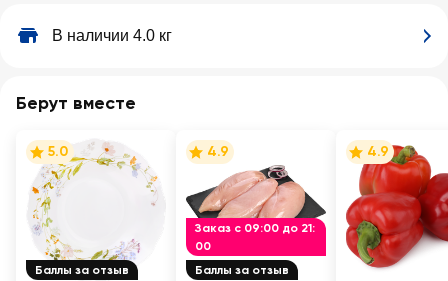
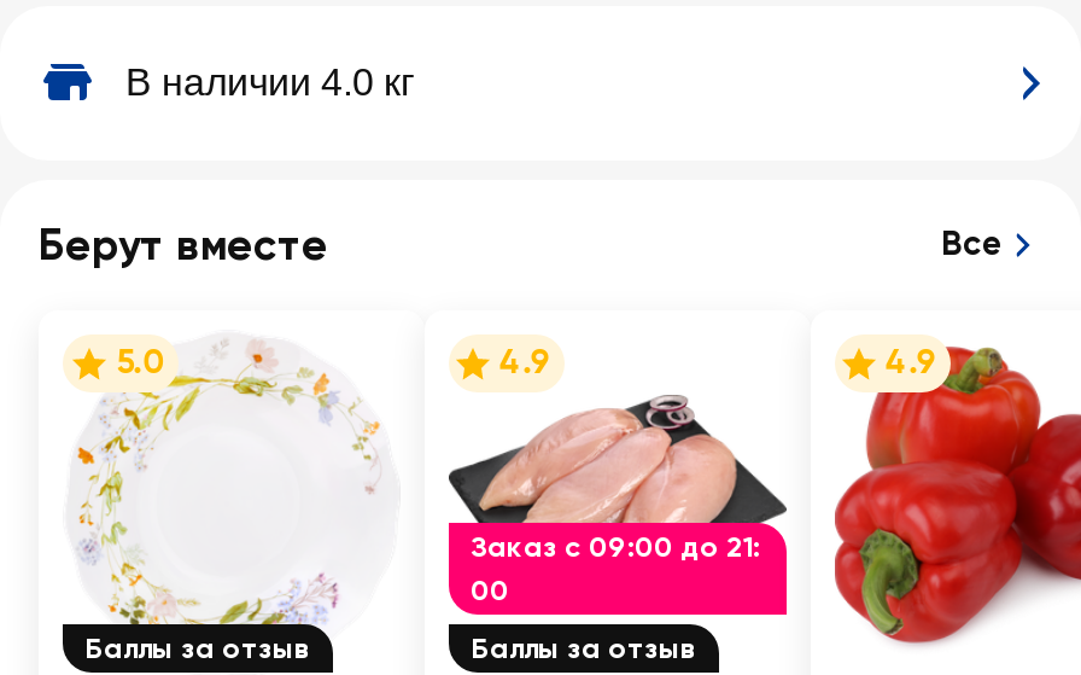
none -> [941,223,1004,264] Все

